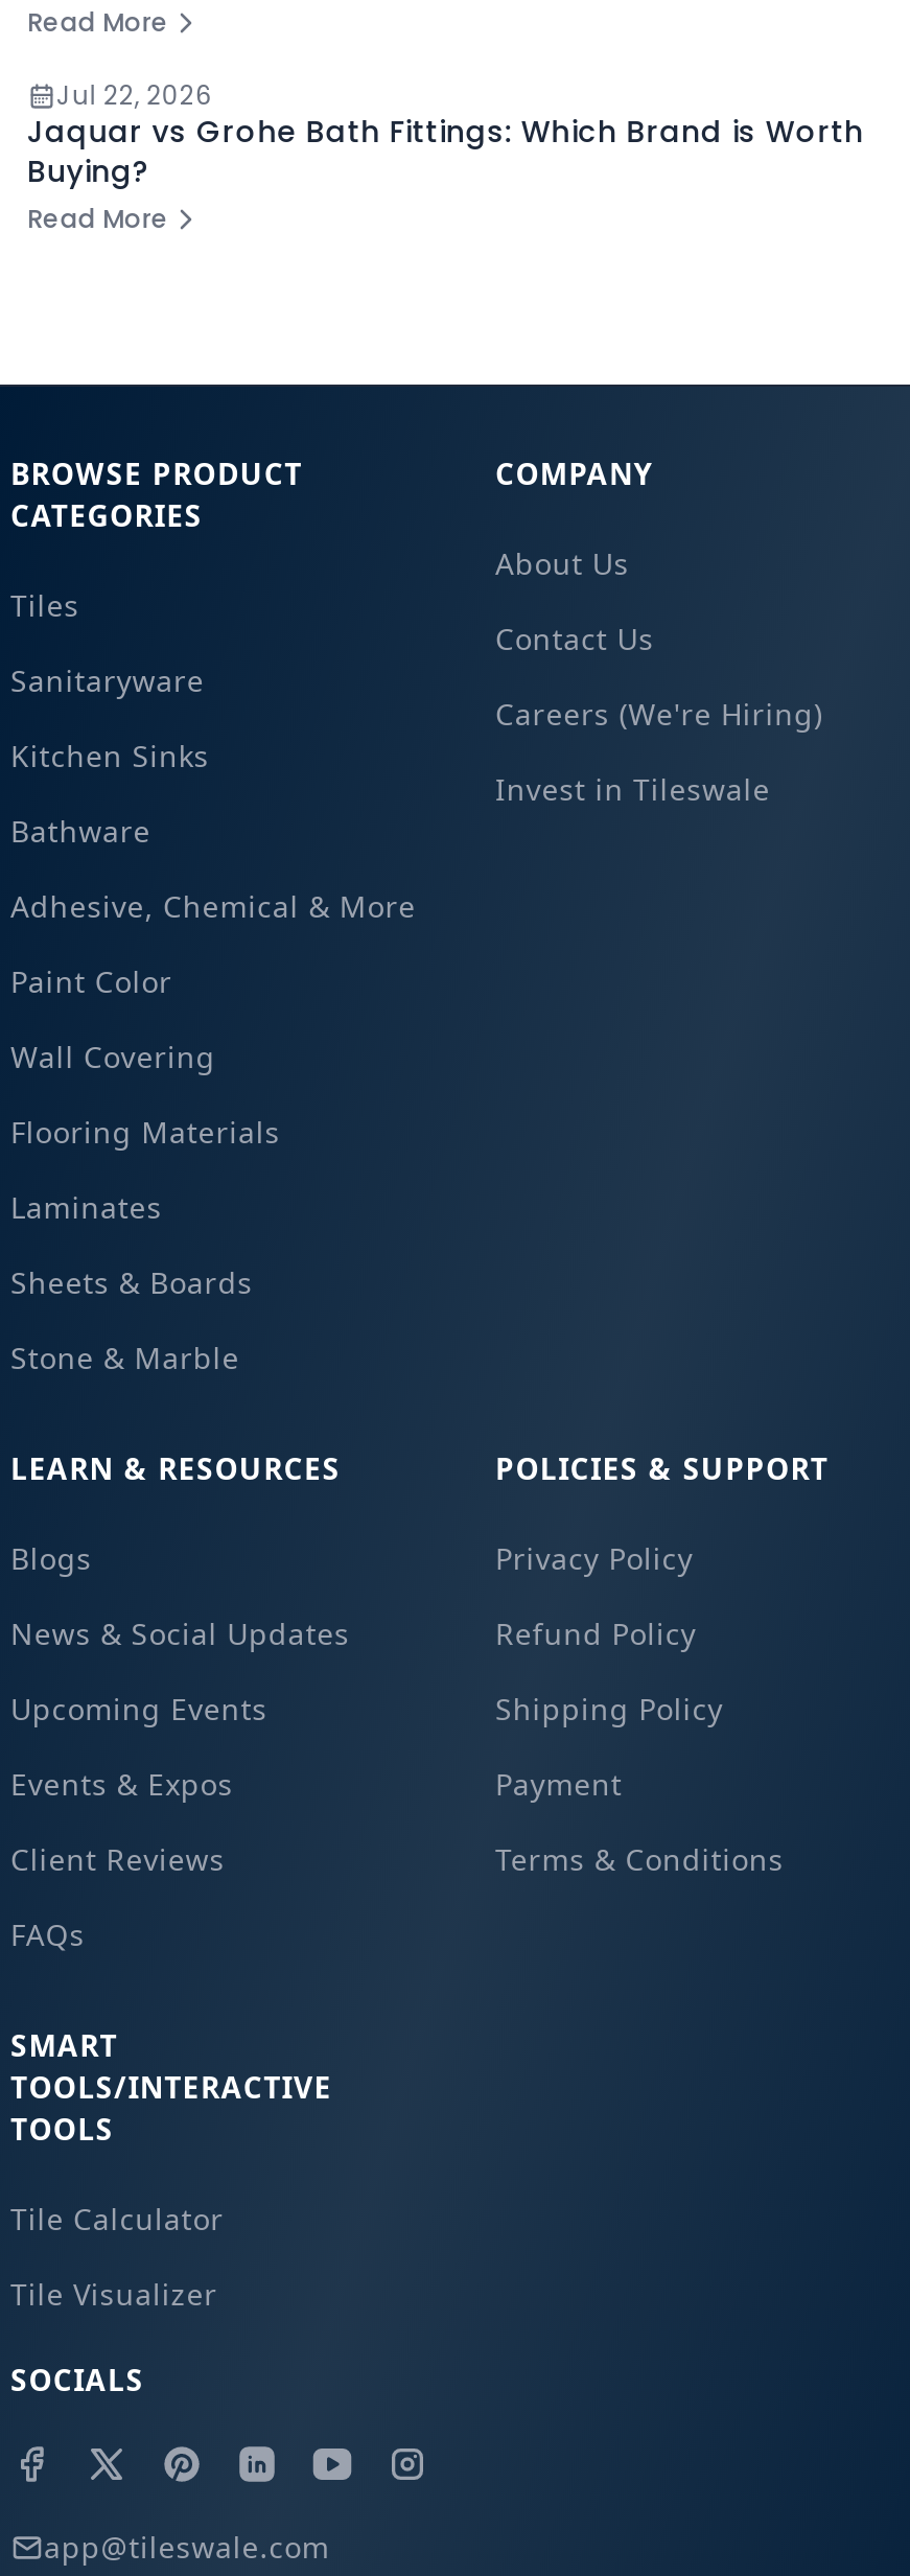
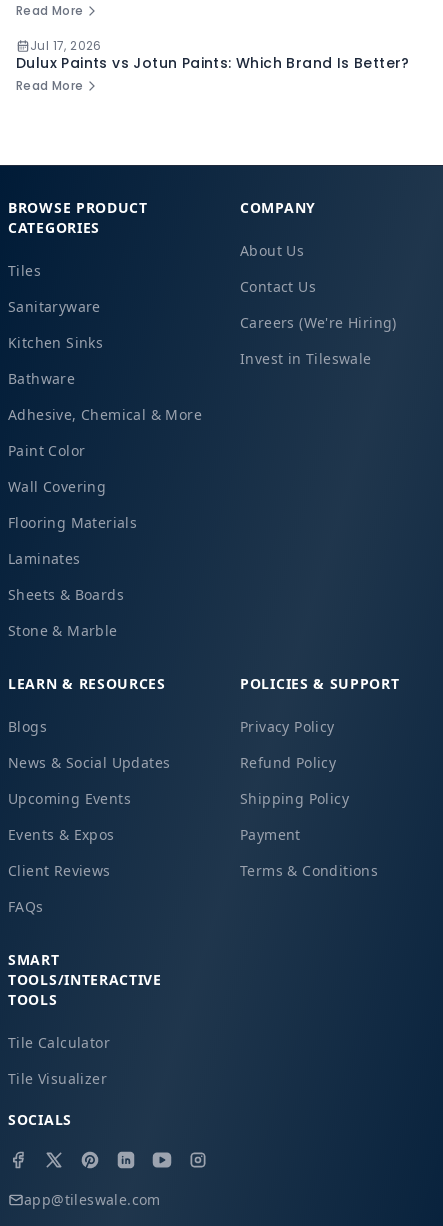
[27,77,864,192] Jul 22, 2026 | Jaquar vs Grohe Bath Fittings: Which Brand is Worth | Buying? -> [16,37,410,73] Jul 17, 2026 | Dulux Paints vs Jotun Paints: Which Brand Is Better?

